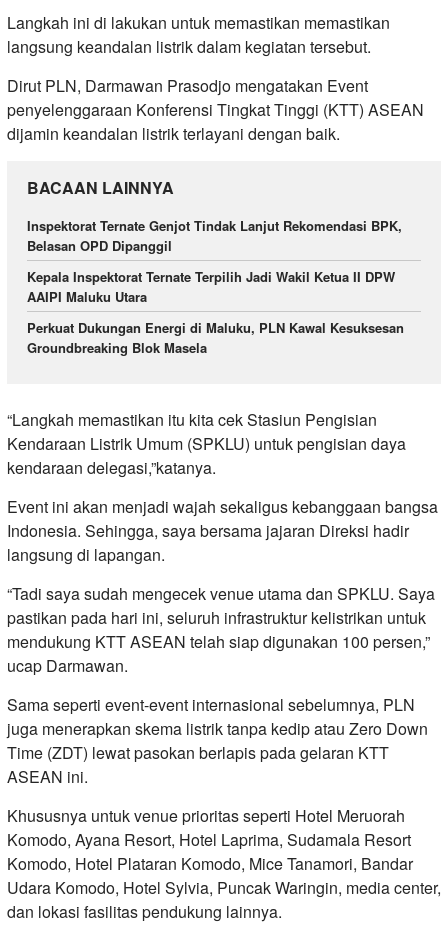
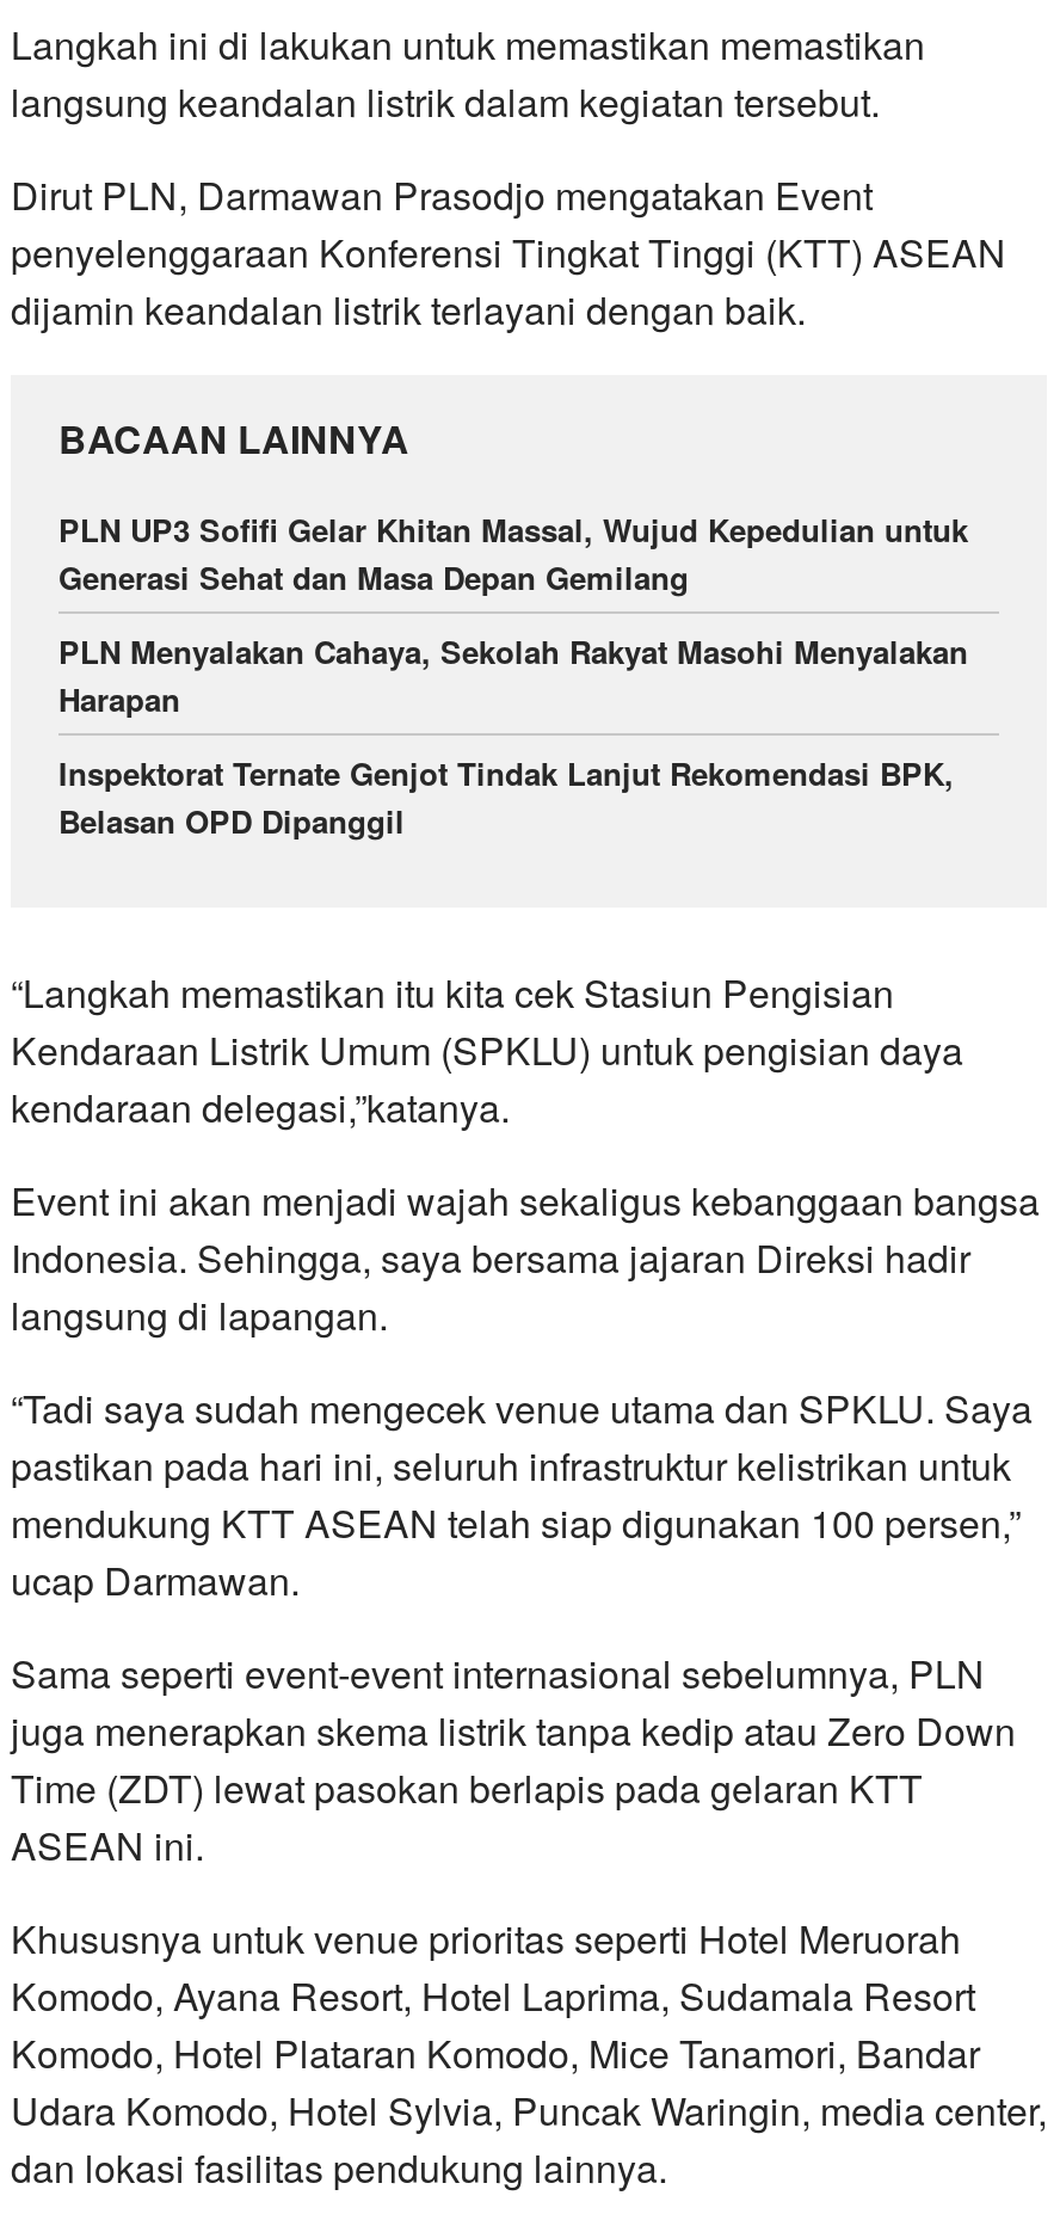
none -> [58,506,968,721] PLN UP3 Sofifi Gelar Khitan Massal, Wujud Kepedulian untuk | Generasi Sehat dan Masa Depan Gemilang | PLN Menyalakan Cahaya, Sekolah Rakyat Masohi Menyalakan | Harapan
moved [27,216,402,255] -> [58,750,954,843]: Inspektorat Ternate Genjot Tindak Lanjut Rekomendasi BPK, | Belasan OPD Dipanggil
[27,267,404,357] Kepala Inspektorat Ternate Terpilih Jadi Wakil Ketua II DPW | AAIPI Maluku Utara | Perkuat Dukungan Energi di Maluku, PLN Kawal Kesuksesan | Groundbreaking Blok Masela -> none

